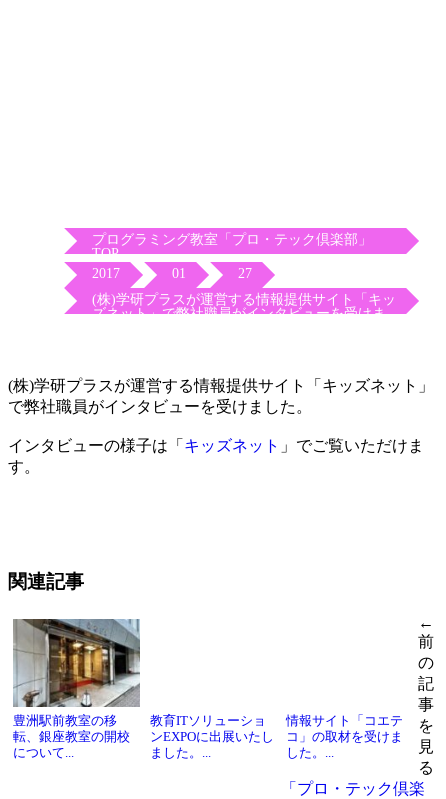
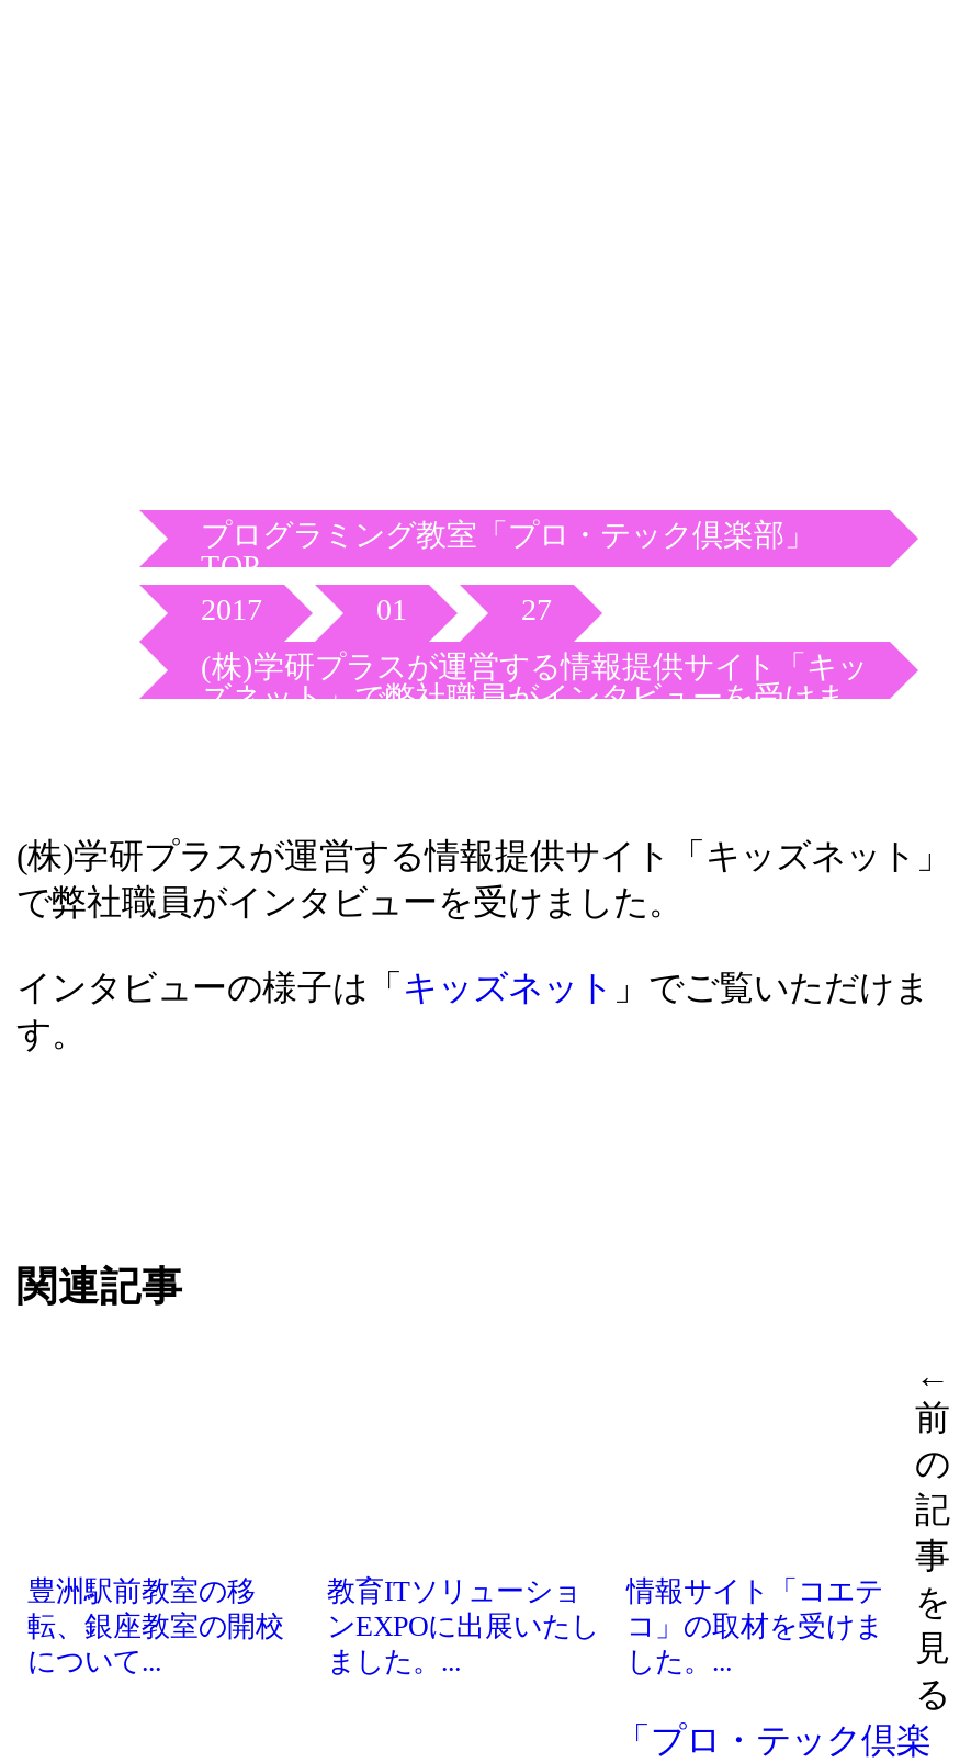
[12,618,141,708] [image] -> none

